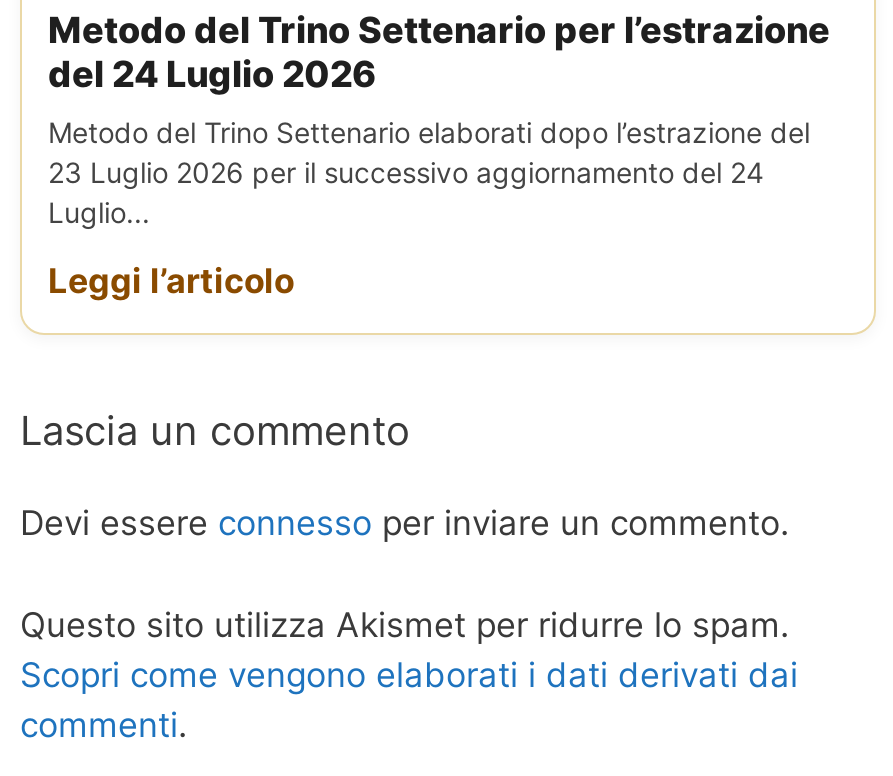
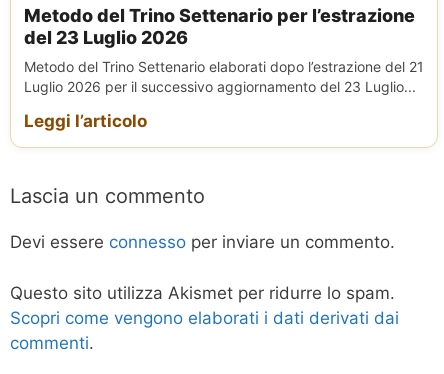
[48,54,376,96] del 24 Luglio 2026 -> [24,27,188,48] del 23 Luglio 2026
[48,116,810,230] Metodo del Trino Settenario elaborati dopo l’estrazione del | 23 Luglio 2026 per il successivo aggiornamento del 24 | Luglio... -> [24,58,424,95] Metodo del Trino Settenario elaborati dopo l’estrazione del 21 | Luglio 2026 per il successivo aggiornamento del 23 Luglio...

